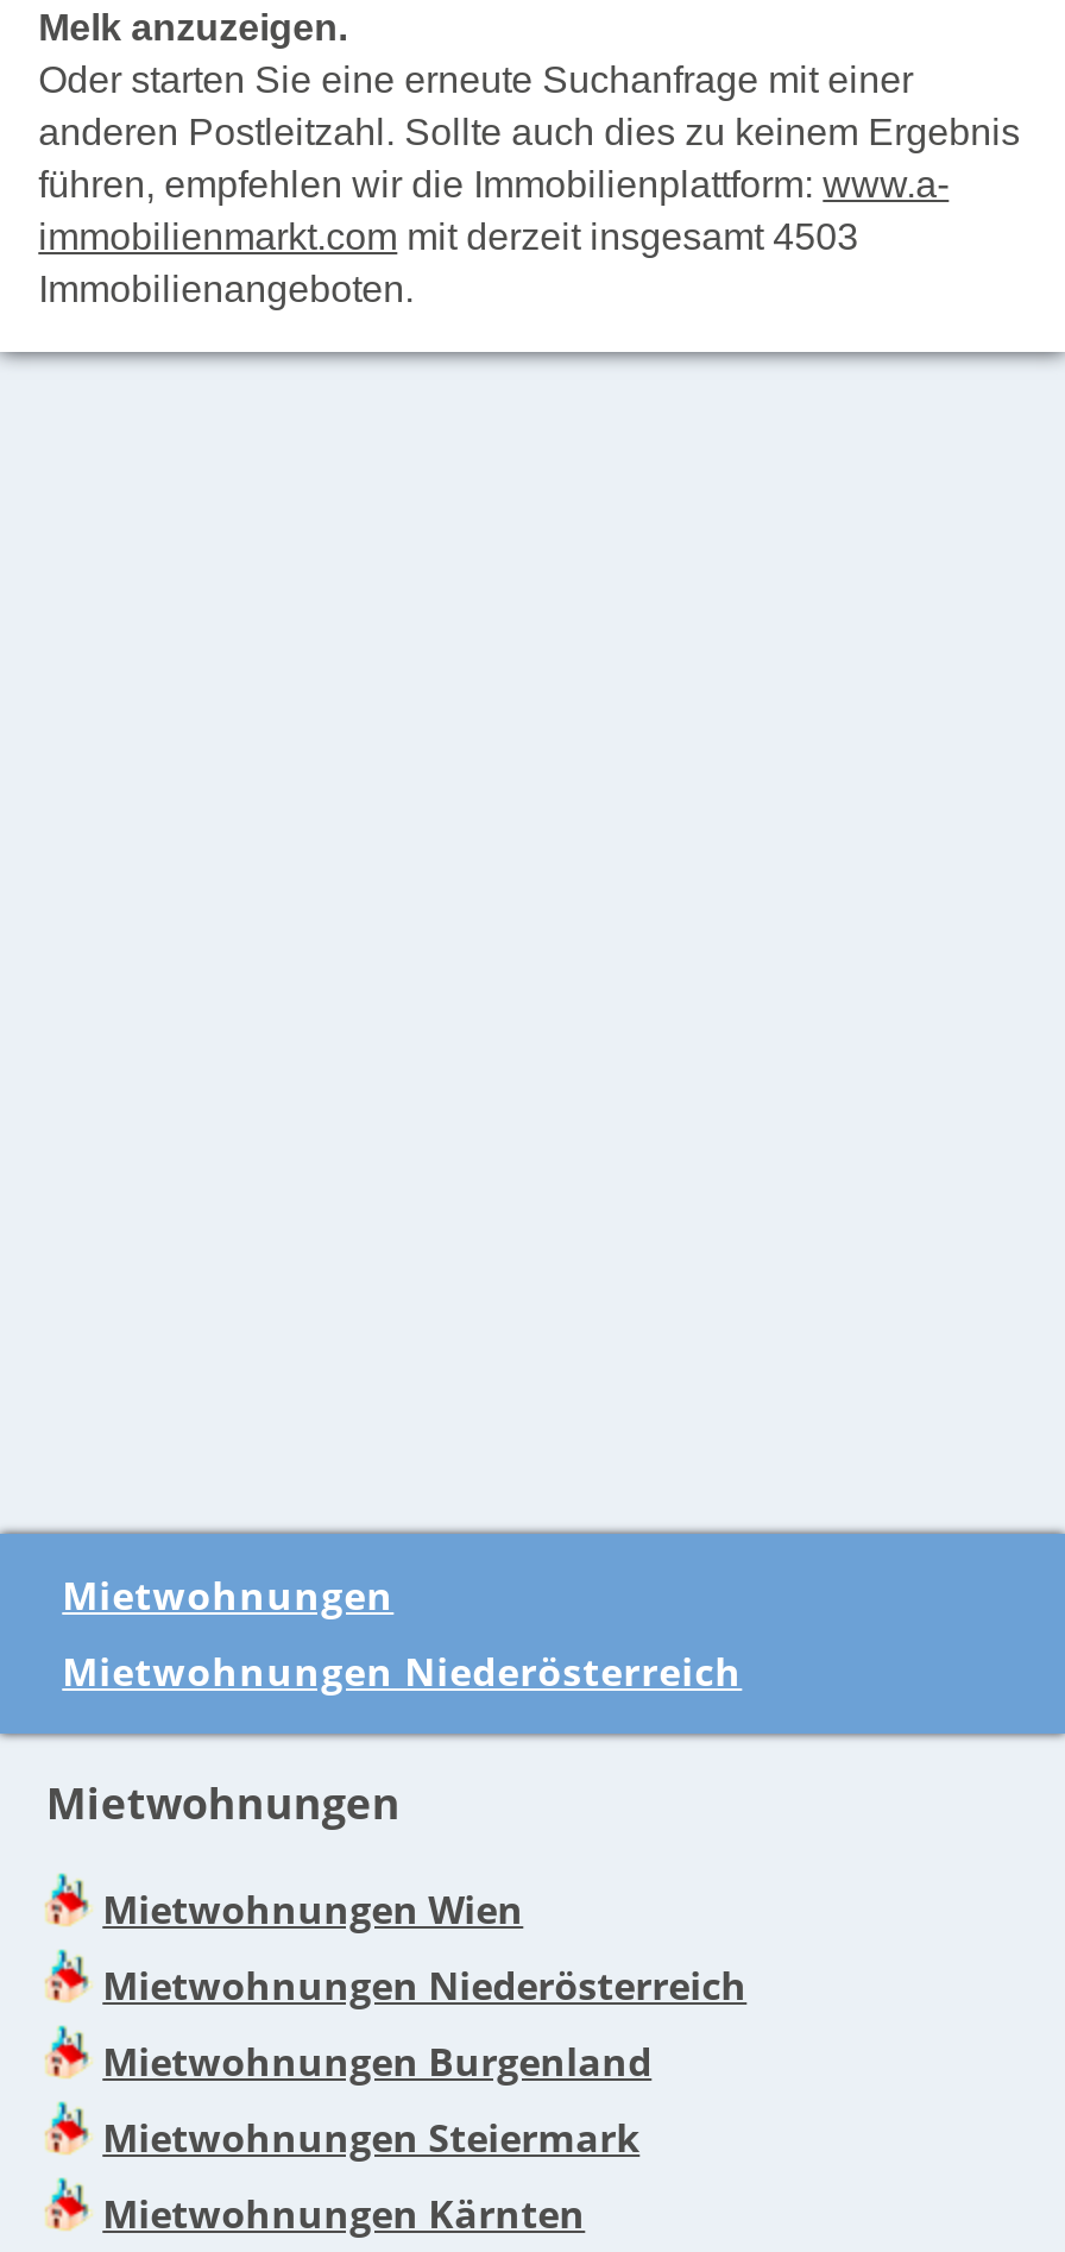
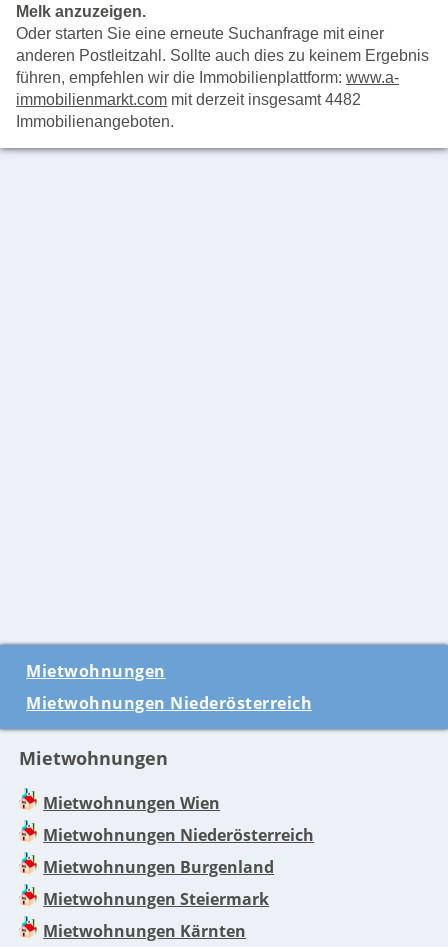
[39,214,859,257] immobilienmarkt.com mit derzeit insgesamt 4503 -> [16,90,361,108] immobilienmarkt.com mit derzeit insgesamt 4482

